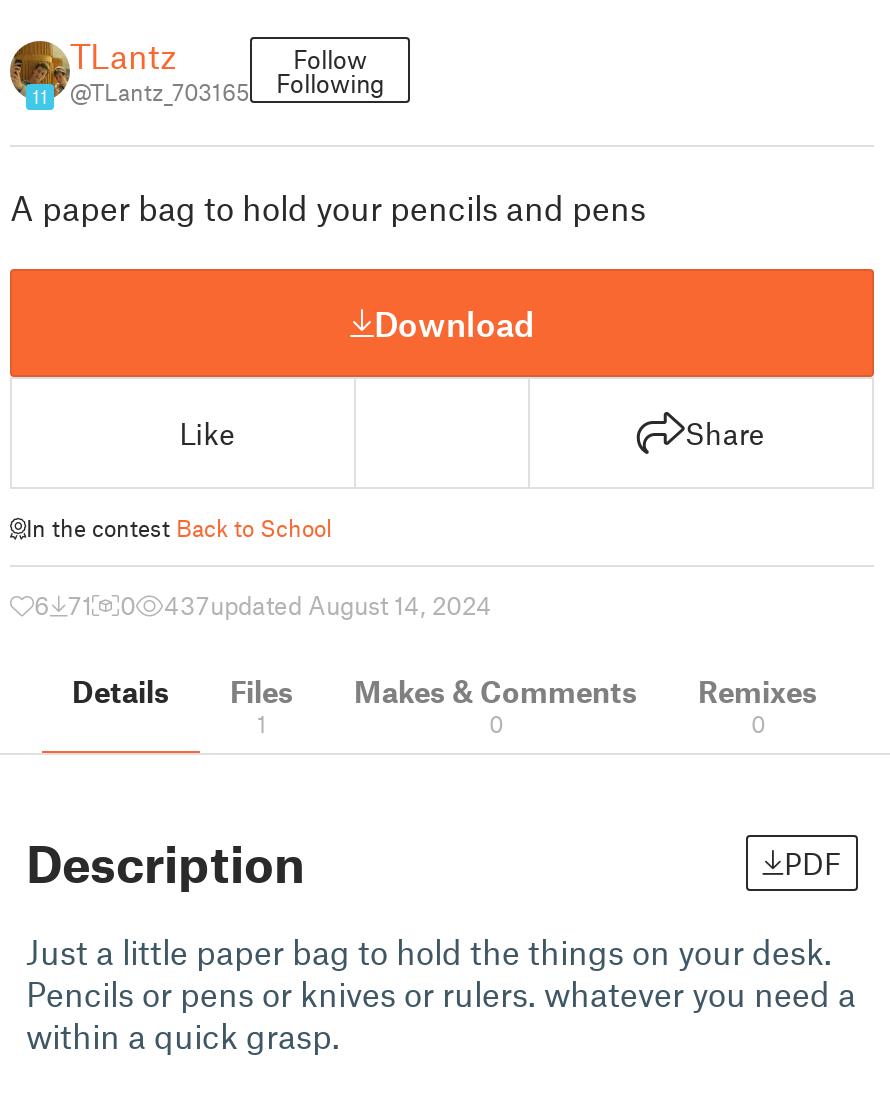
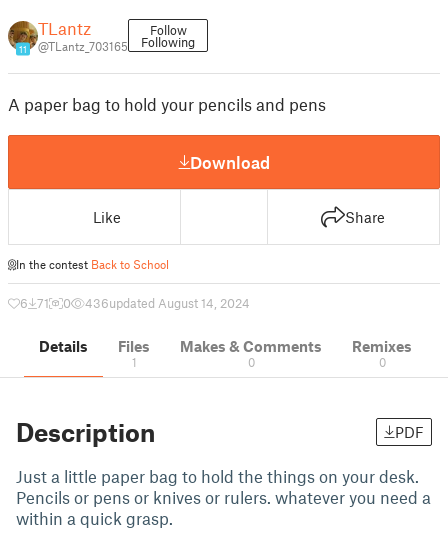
[164,589,492,621] 437updated August 14, 2024 -> [85,295,250,311] 436updated August 14, 2024

